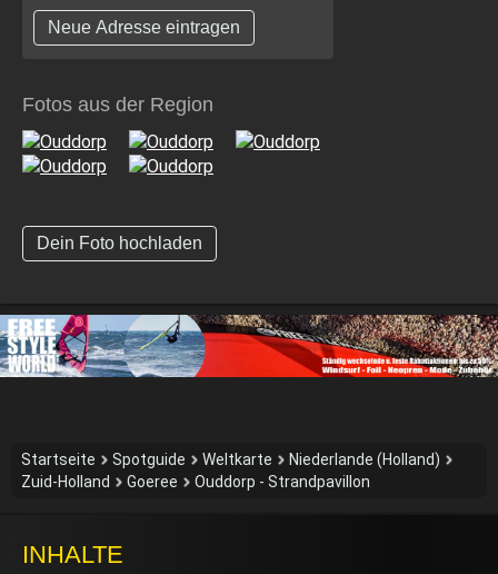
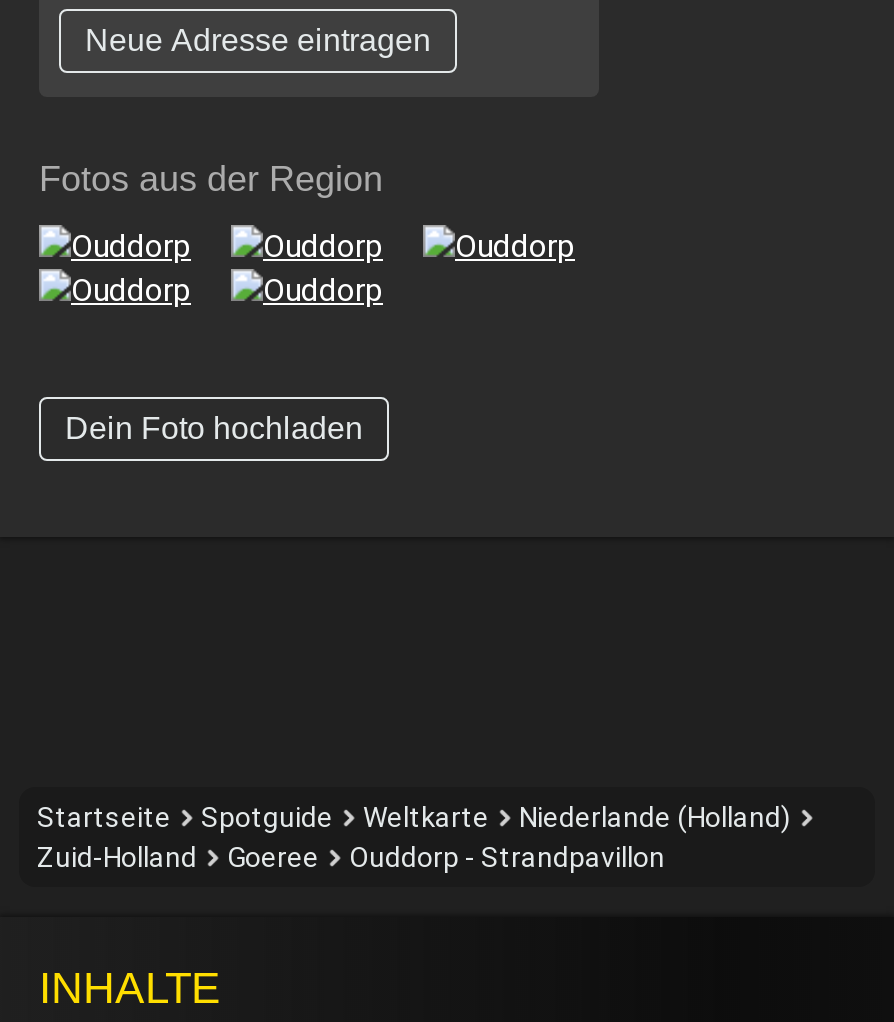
[3,314,495,378] [image] -> none

